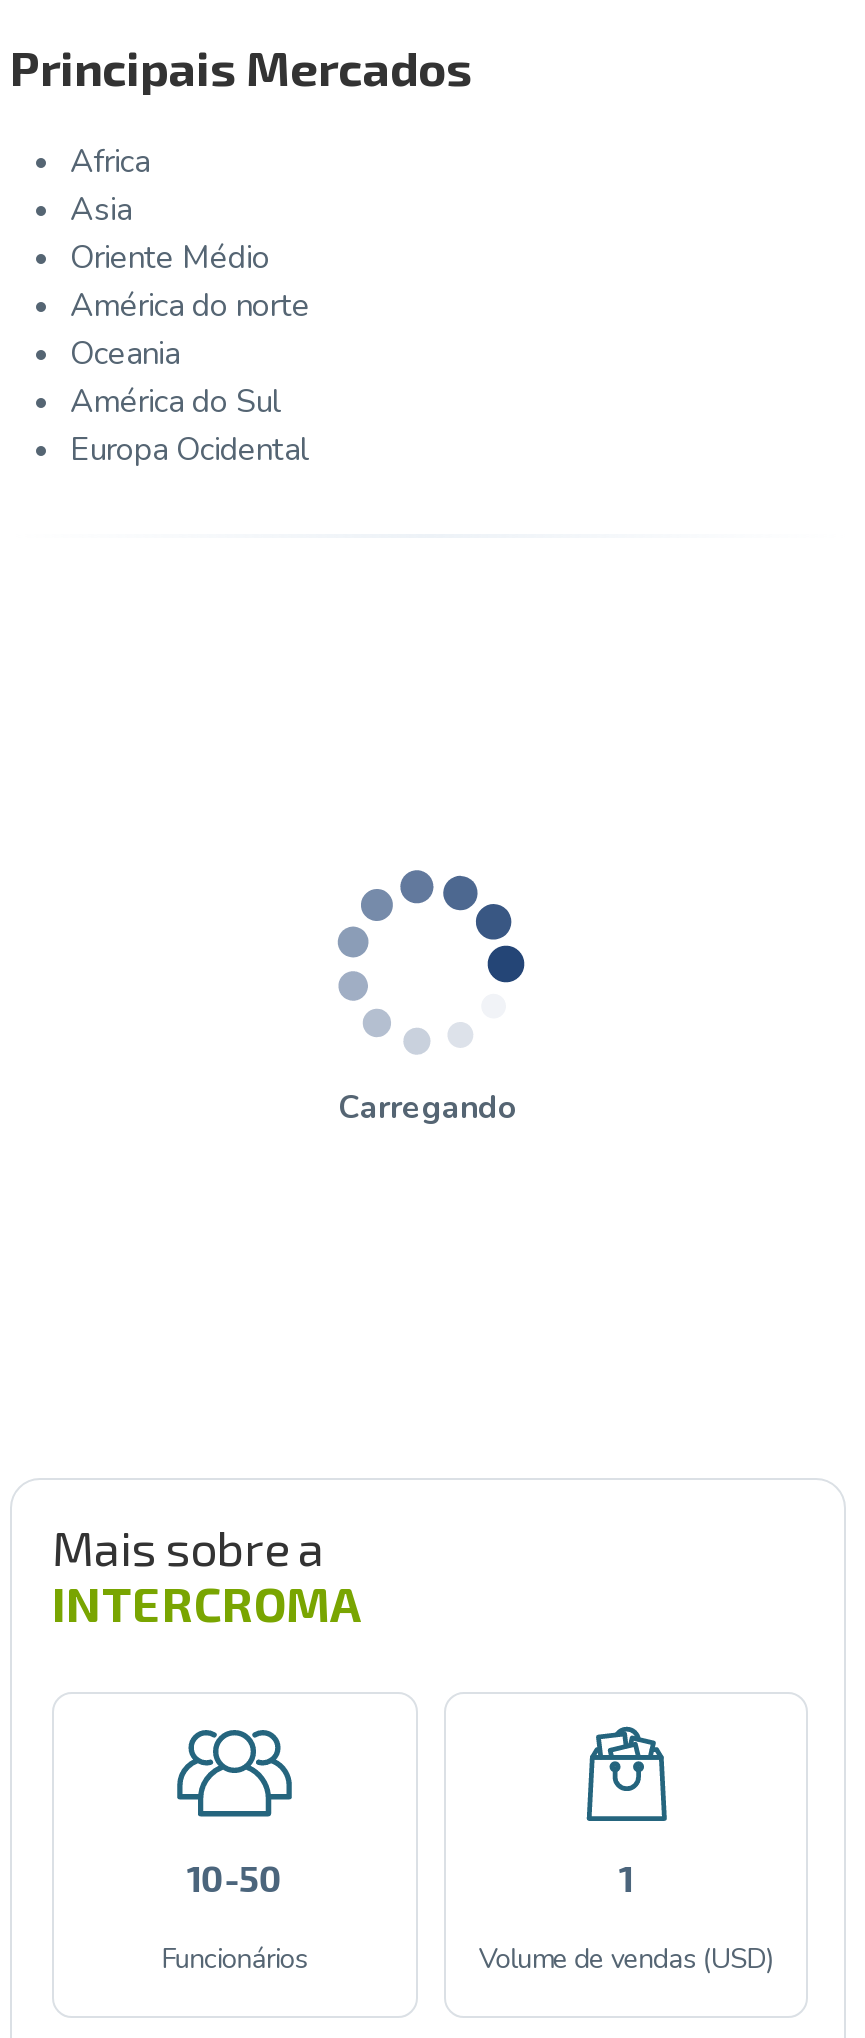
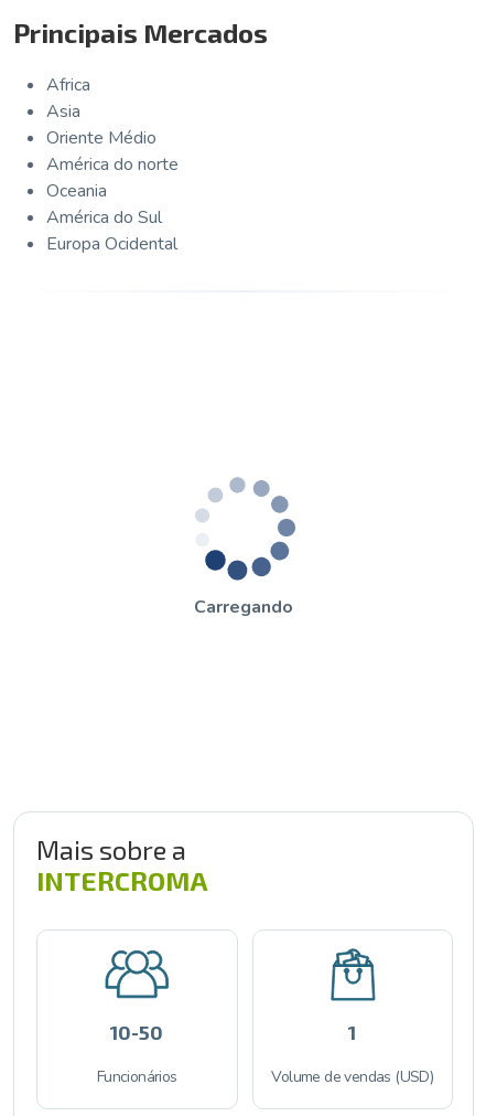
[336,868,526,1060] [image] -> [194,476,296,582] [image]

